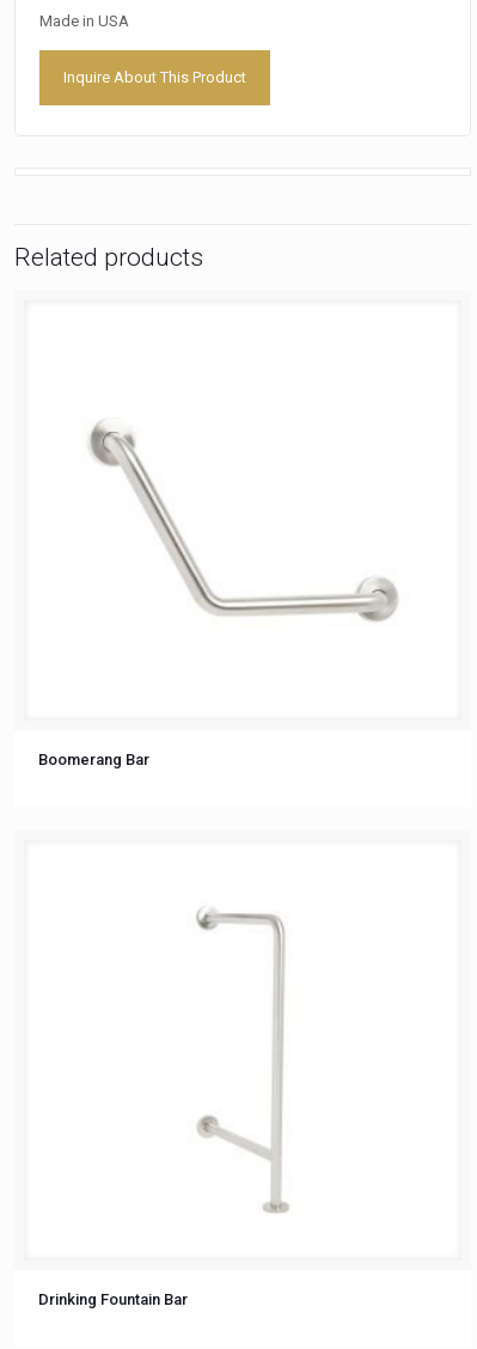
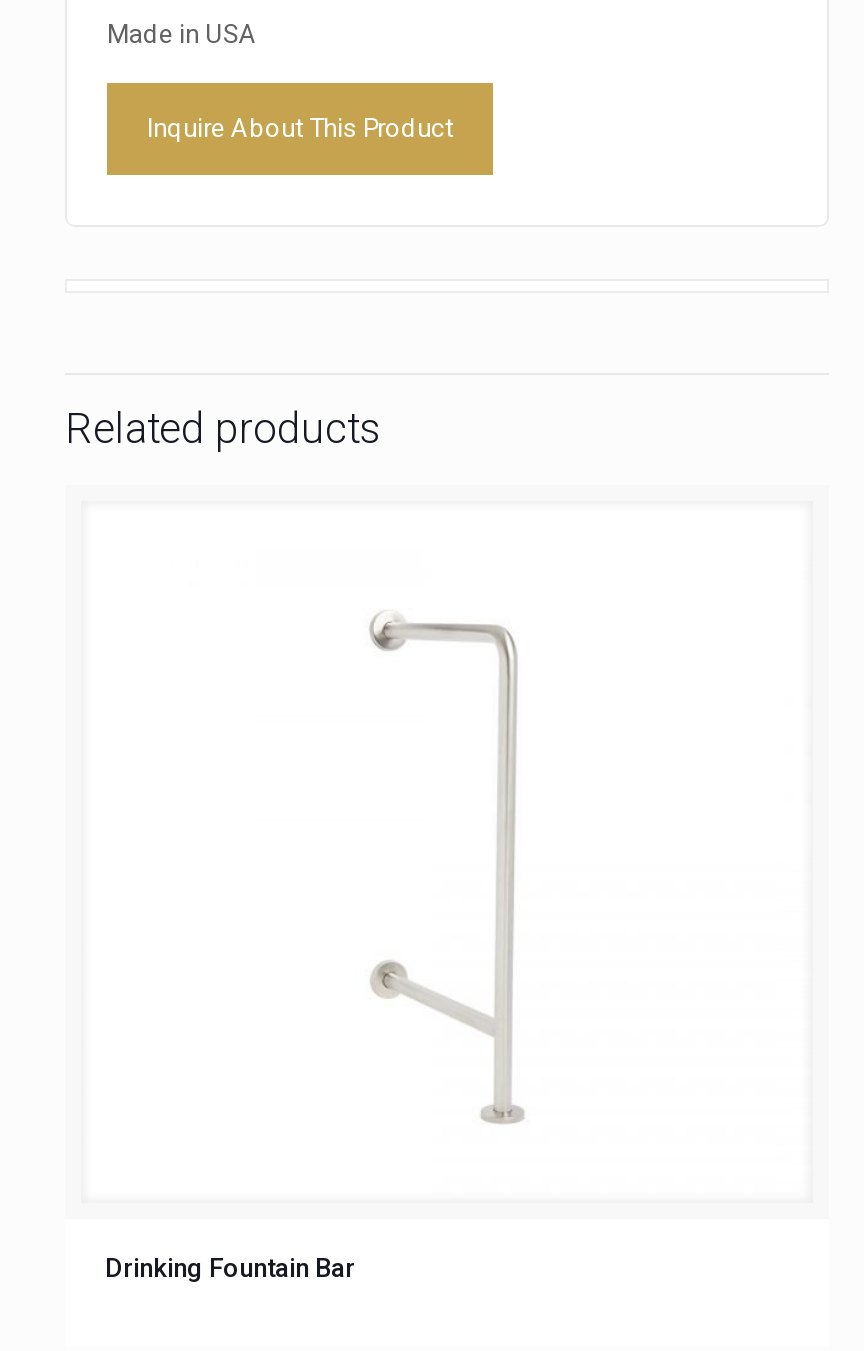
[87,420,399,622] [image] -> none
[38,751,149,768] Boomerang Bar -> none

